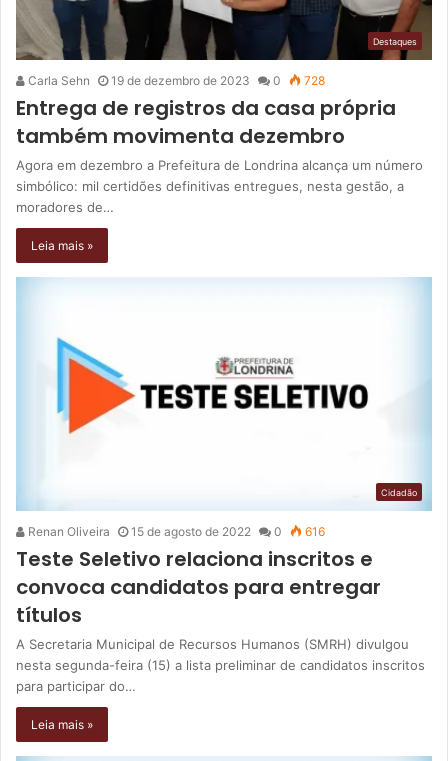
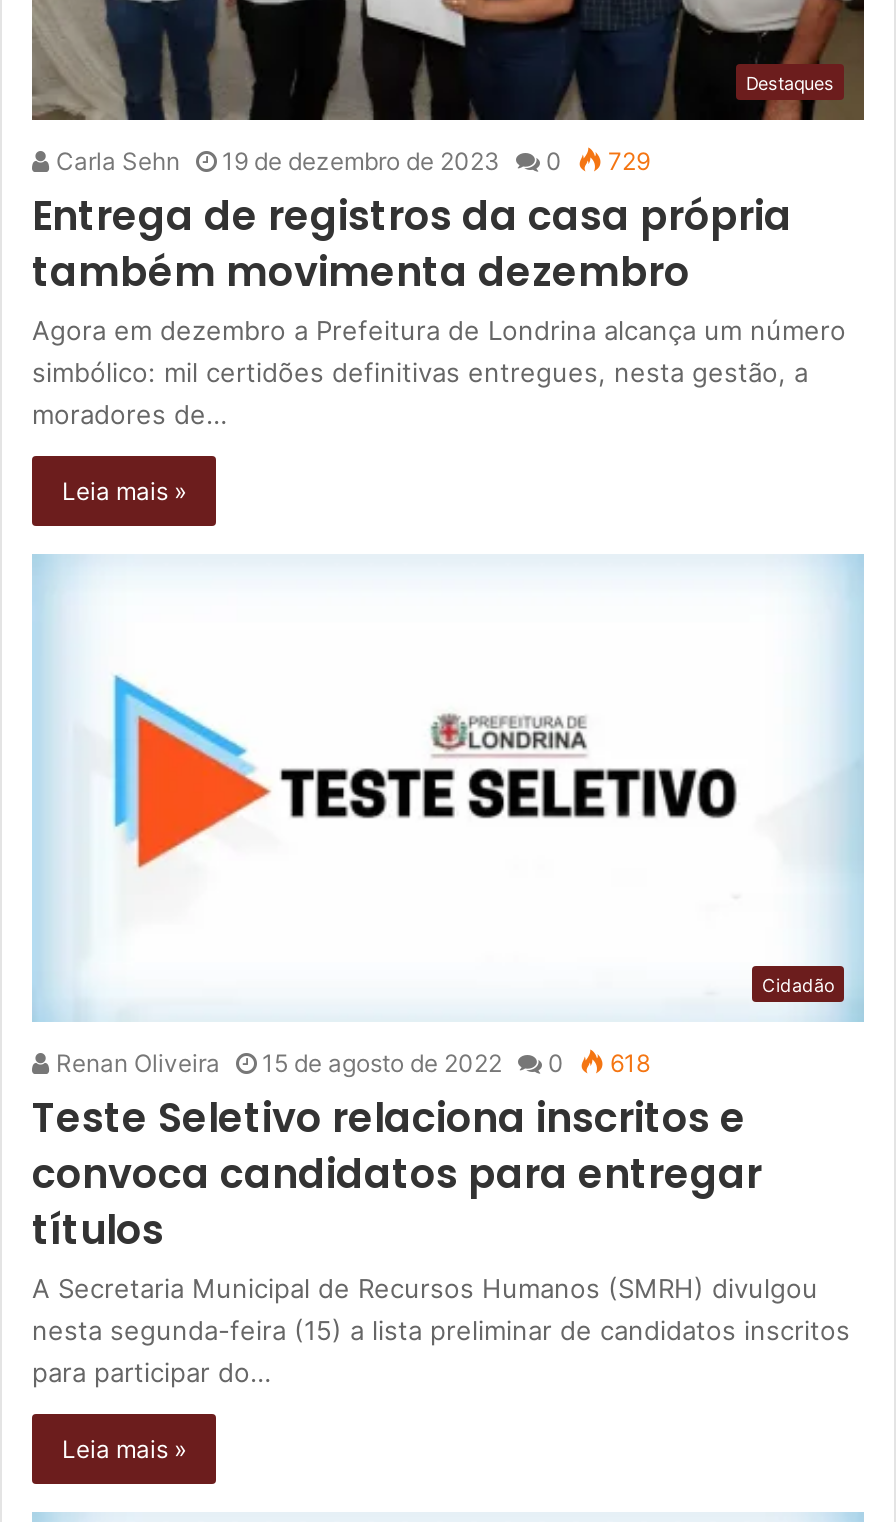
[25,73,325,88] Carla Sehn 19 de dezembro de 2023 0 728 -> [50,145,650,175] Carla Sehn 19 de dezembro de 2023 0 729
[25,524,325,539] Renan Oliveira 15 de agosto de 2022 0 616 -> [50,1049,650,1079] Renan Oliveira 15 de agosto de 2022 0 618

